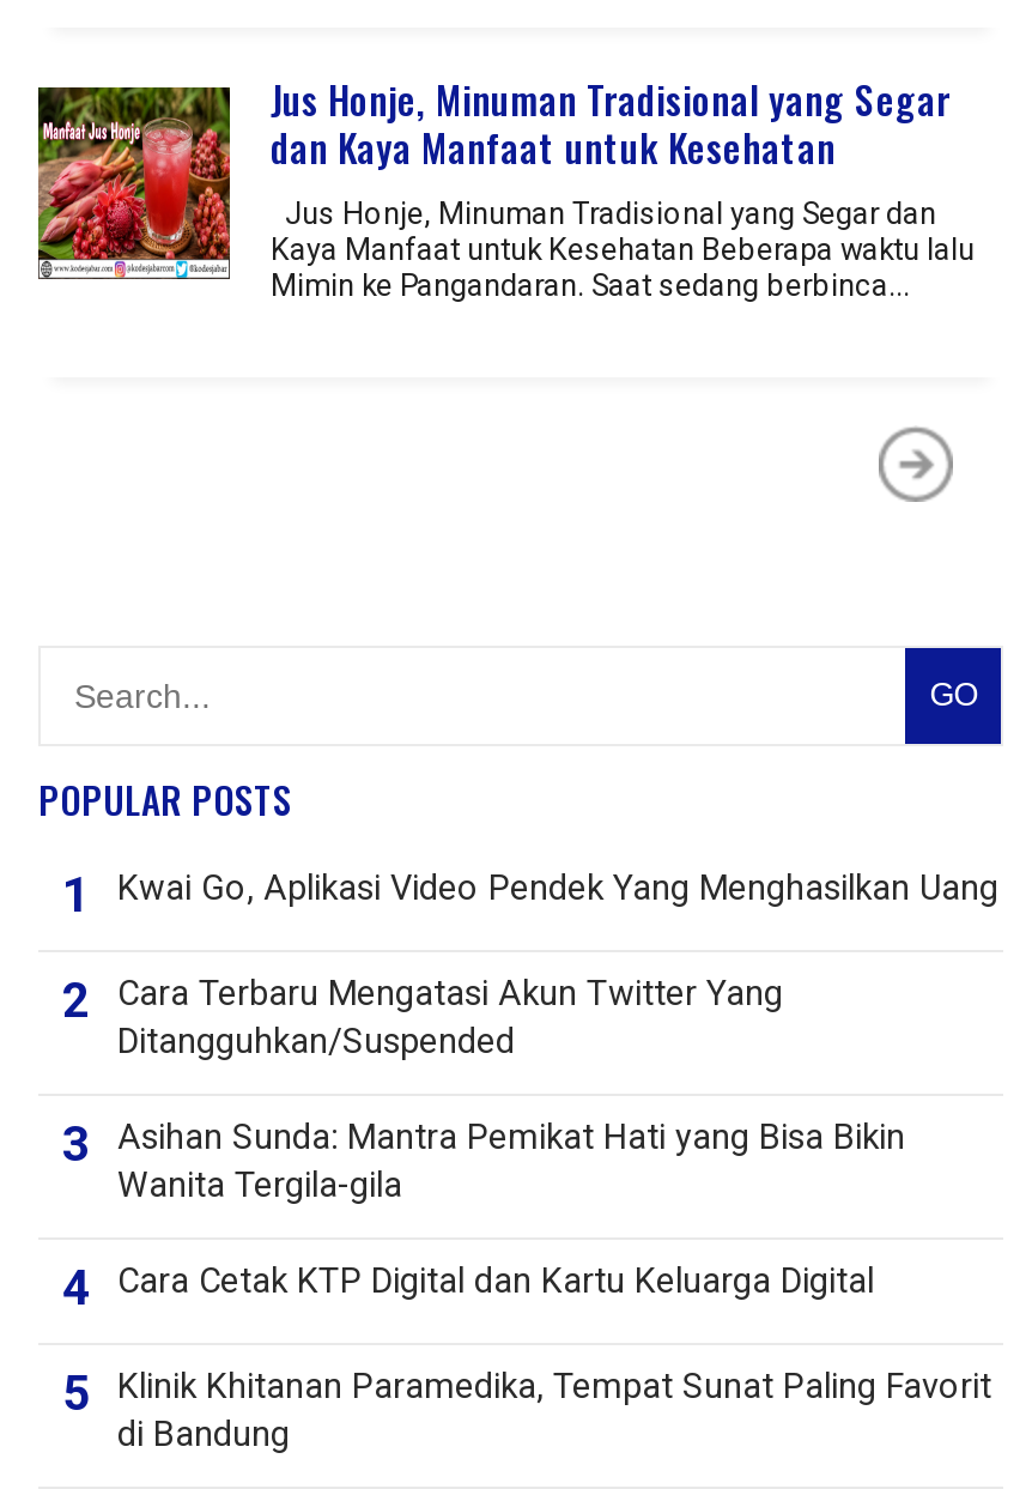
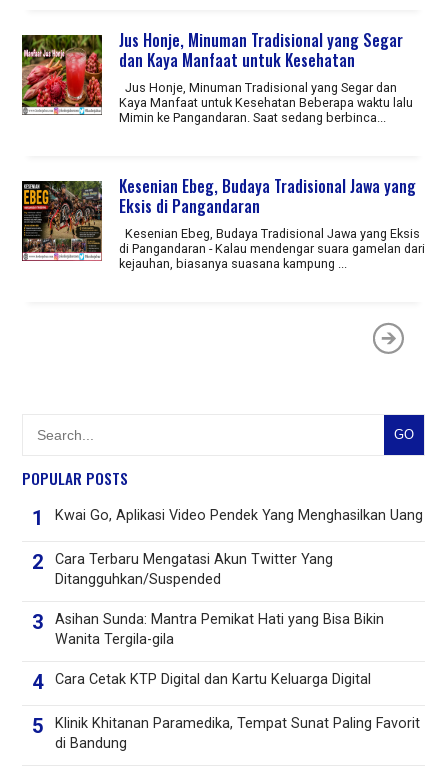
none -> [21,174,425,271] [image] | Kesenian Ebeg, Budaya Tradisional Jawa yang | Eksis di Pangandaran | Kesenian Ebeg, Budaya Tradisional Jawa yang Eksis | di Pangandaran - Kalau mendengar suara gamelan dari | kejauhan, biasanya suasana kampung ...

